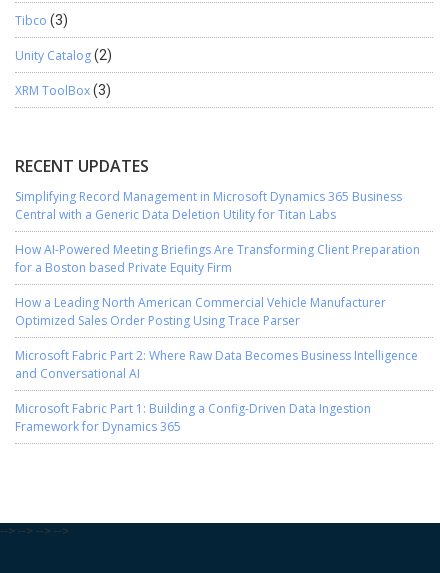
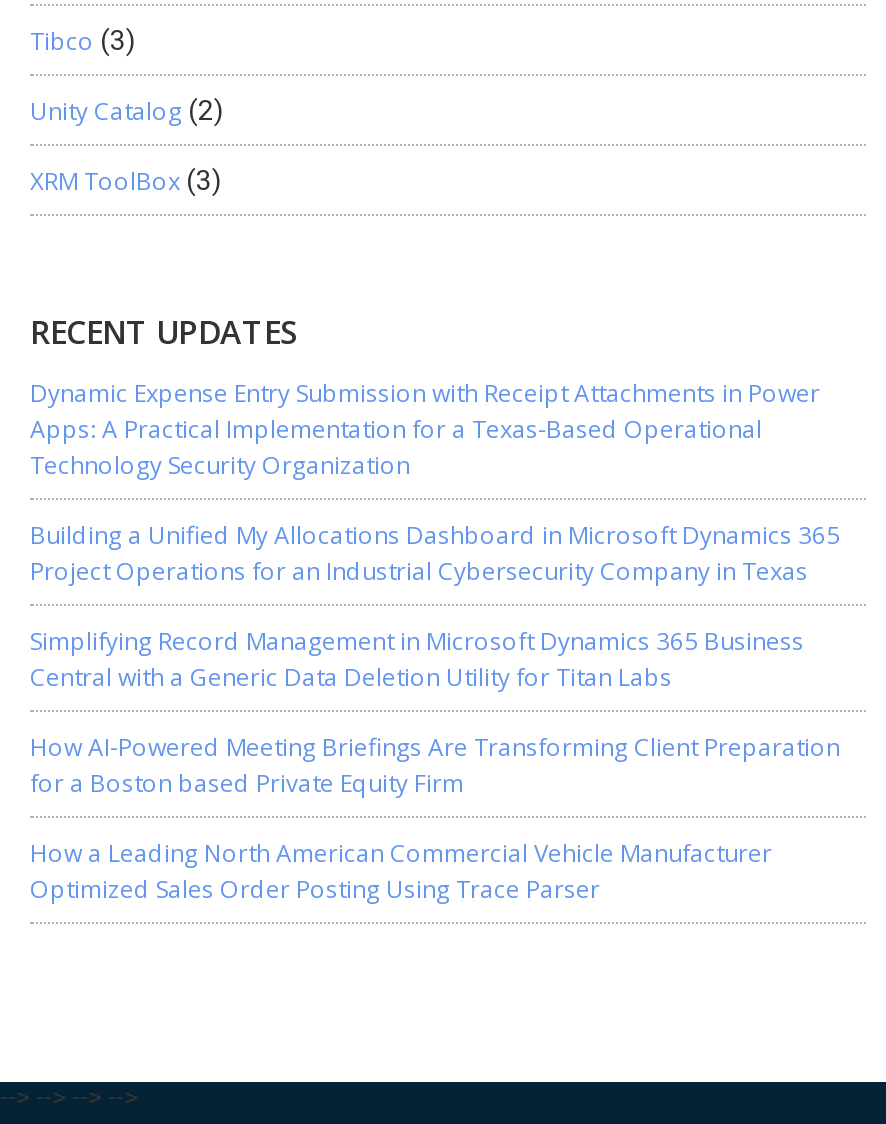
none -> [30,376,840,586] Dynamic Expense Entry Submission with Receipt Attachments in Power | Apps: A Practical Implementation for a Texas-Based Operational | Technology Security Organization | Building a Unified My Allocations Dashboard in Microsoft Dynamics 365 | Project Operations for an Industrial Cybersecurity Company in Texas
moved [15,188,420,328] -> [30,624,840,904]: Simplifying Record Management in Microsoft Dynamics 365 Business | Central with a Generic Data Deletion Utility for Titan Labs | How AI-Powered Meeting Briefings Are Transforming Client Preparation | for a Boston based Private Equity Firm | How a Leading North American Commercial Vehicle Manufacturer | Optimized Sales Order Posting Using Trace Parser
[15,347,418,434] Microsoft Fabric Part 2: Where Raw Data Becomes Business Intelligence | and Conversational AI | Microsoft Fabric Part 1: Building a Config-Driven Data Ingestion | Framework for Dynamics 365 -> none

